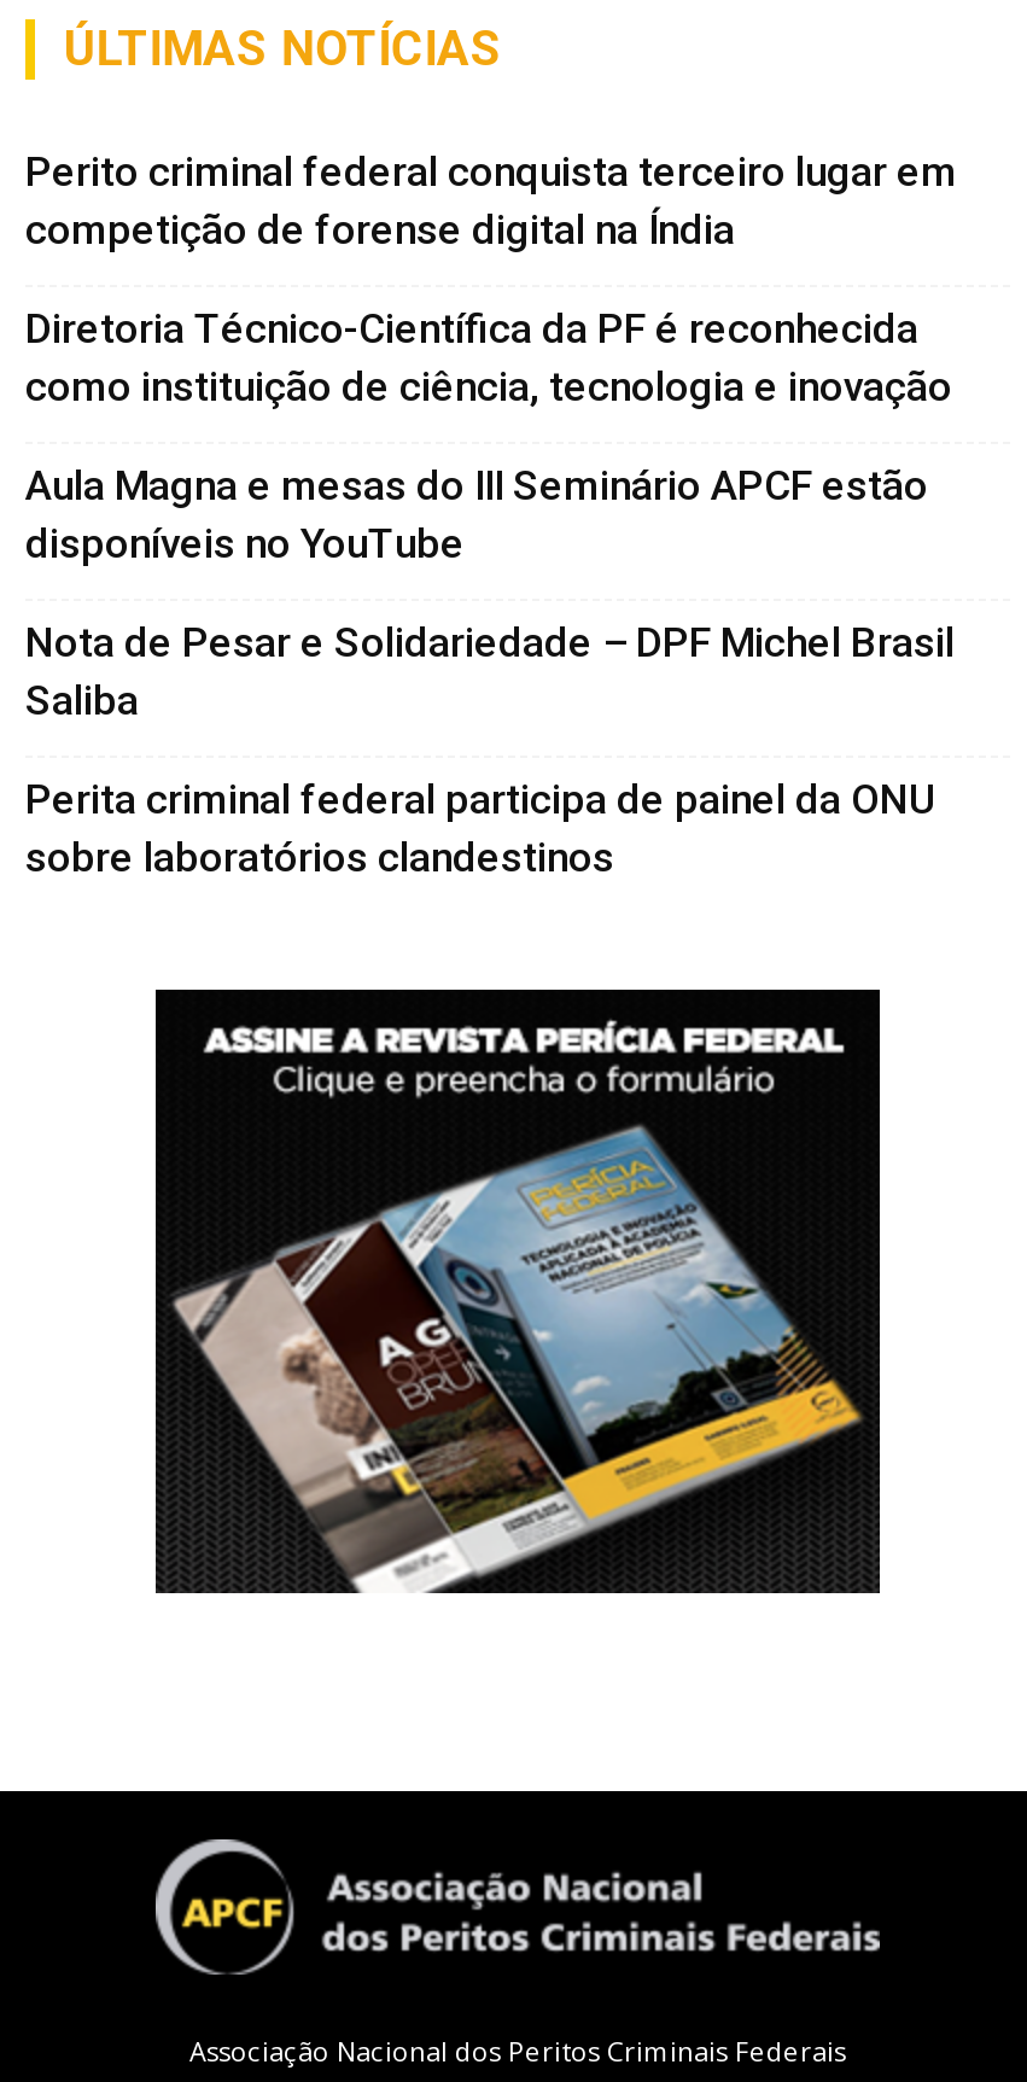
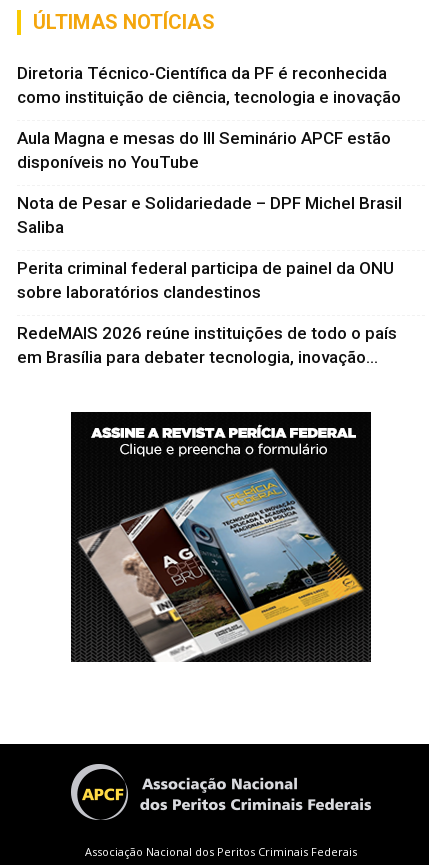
[25,149,957,255] Perito criminal federal conquista terceiro lugar em | competição de forense digital na Índia -> none
moved [25,306,955,883] -> [17,63,402,302]: Diretoria Técnico-Científica da PF é reconhecida | como instituição de ciência, tecnologia e inovação | Aula Magna e mesas do III Seminário APCF estão | disponíveis no YouTube | Nota de Pesar e Solidariedade – DPF Michel Brasil | Saliba | Perita criminal federal participa de painel da ONU | sobre laboratórios clandestinos
none -> [17,323,397,367] RedeMAIS 2026 reúne instituições de todo o país | em Brasília para debater tecnologia, inovação...

